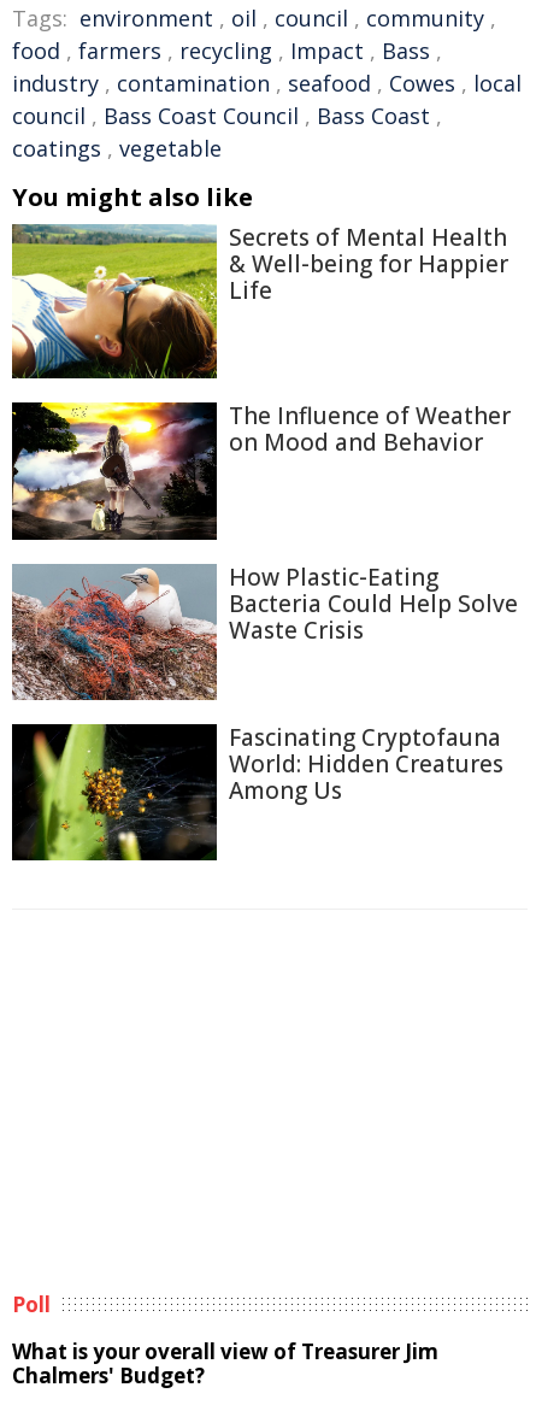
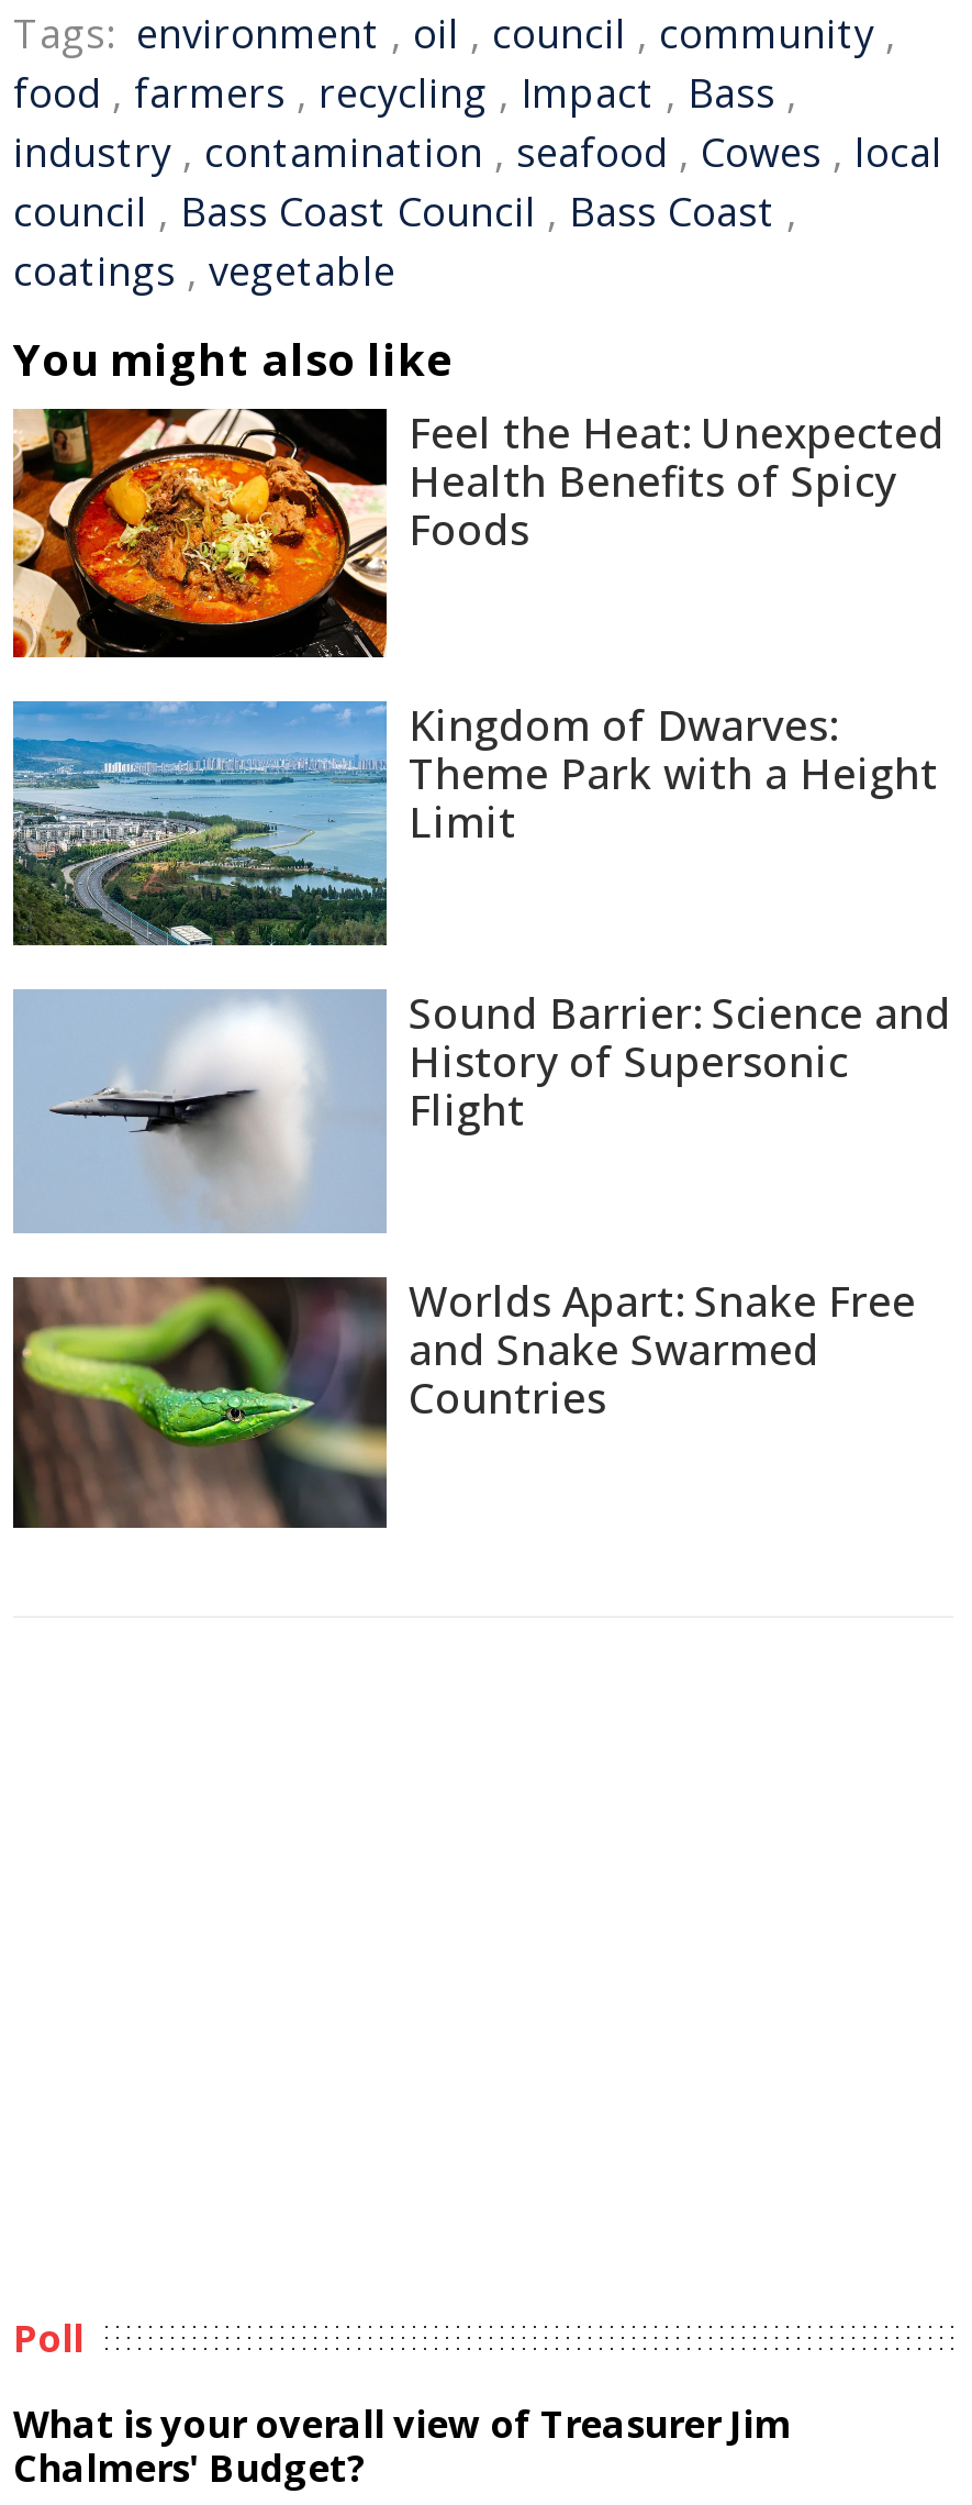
[11,222,508,380] [image] | Secrets of Mental Health | & Well-being for Happier | Life -> [11,404,945,659] [image] | Feel the Heat: Unexpected | Health Benefits of Spicy | Foods
[11,399,511,541] [image] | The Influence of Weather | on Mood and Behavior -> [11,698,938,947] [image] | Kingdom of Dwarves: | Theme Park with a Height | Limit
[11,562,518,701] [image] | How Plastic-Eating | Bacteria Could Help Solve | Waste Crisis -> [13,985,951,1233] [image] | Sound Barrier: Science and | History of Supersonic | Flight
[12,722,503,862] [image] | Fascinating Cryptofauna | World: Hidden Creatures | Among Us -> [13,1273,916,1530] [image] | Worlds Apart: Snake Free | and Snake Swarmed | Countries

